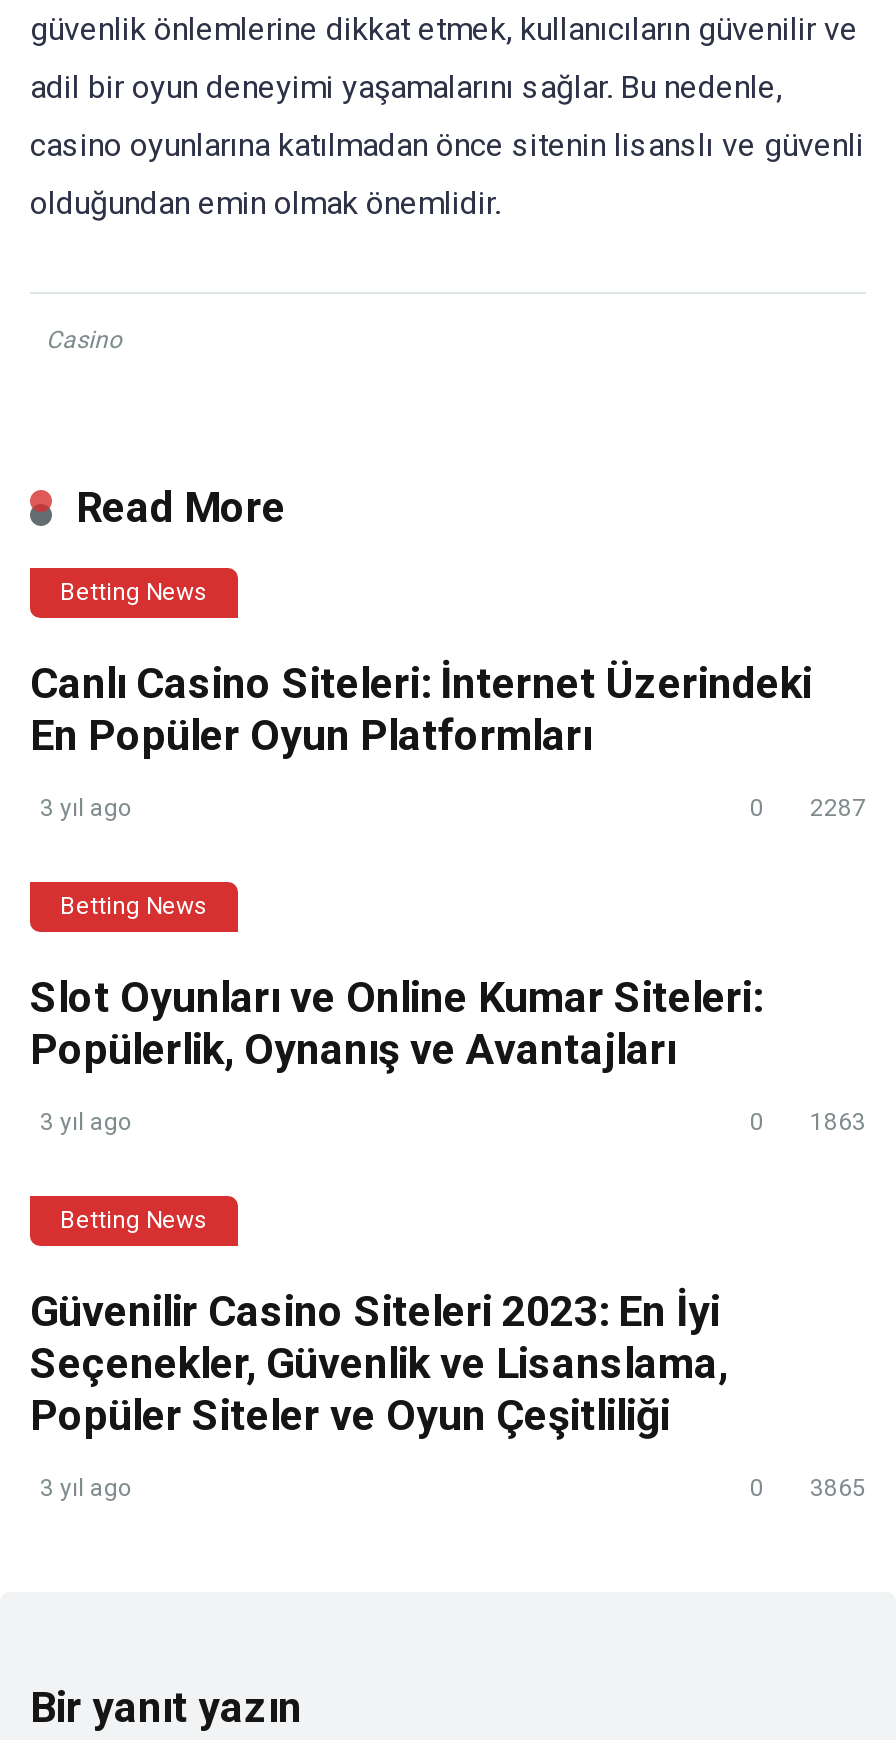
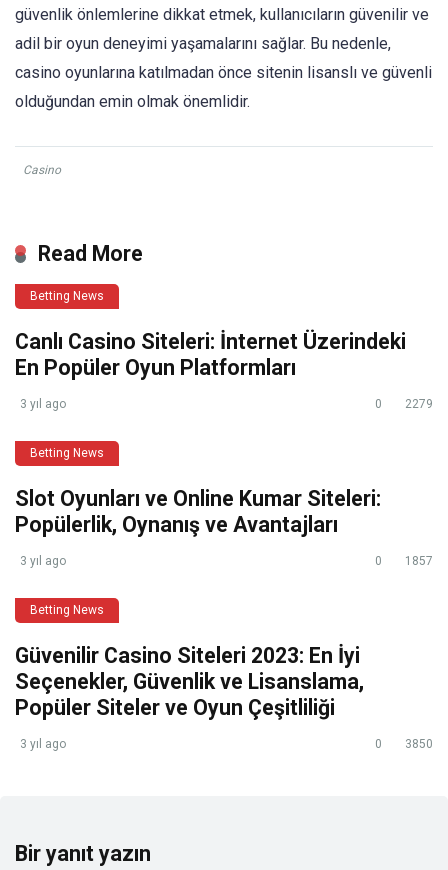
[750,794,866,822] 0 2287 -> [375,397,433,411] 0 2279
[750,1108,866,1136] 0 1863 -> [375,554,433,568] 0 1857
[750,1474,866,1502] 0 3865 -> [375,737,433,751] 0 3850

